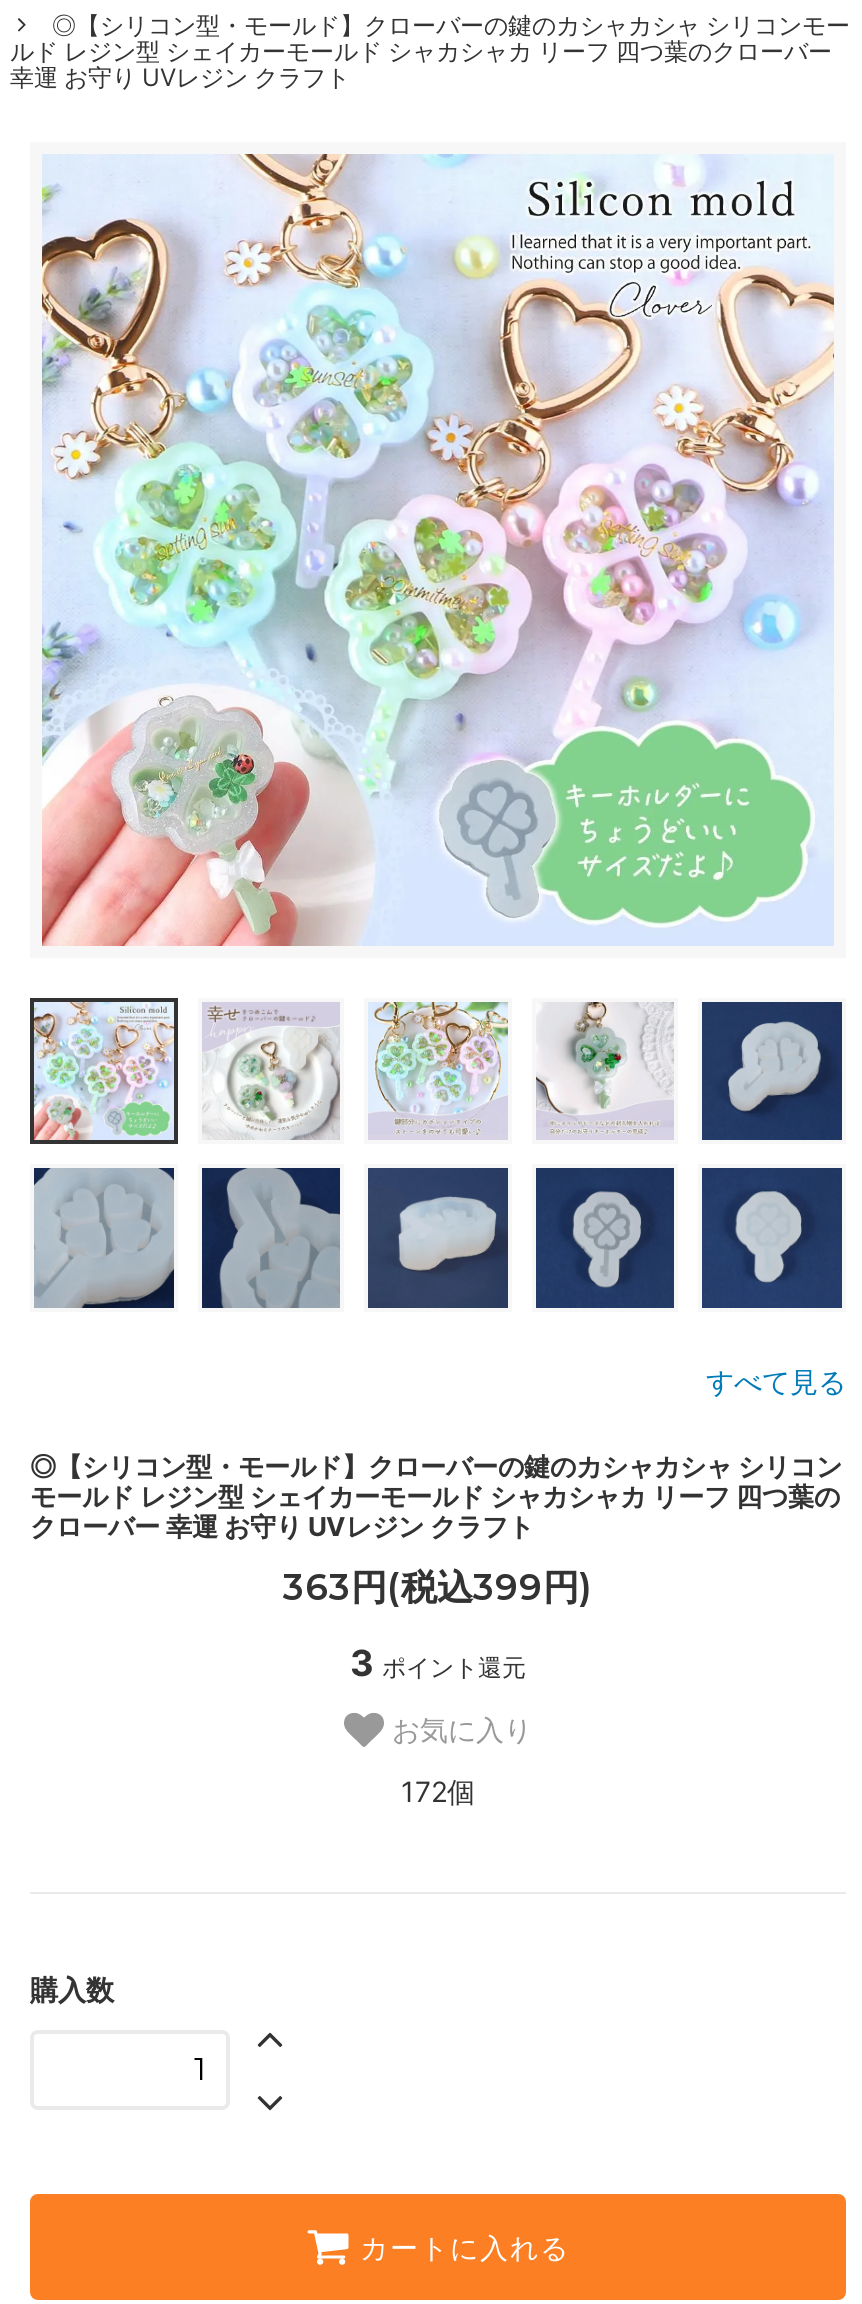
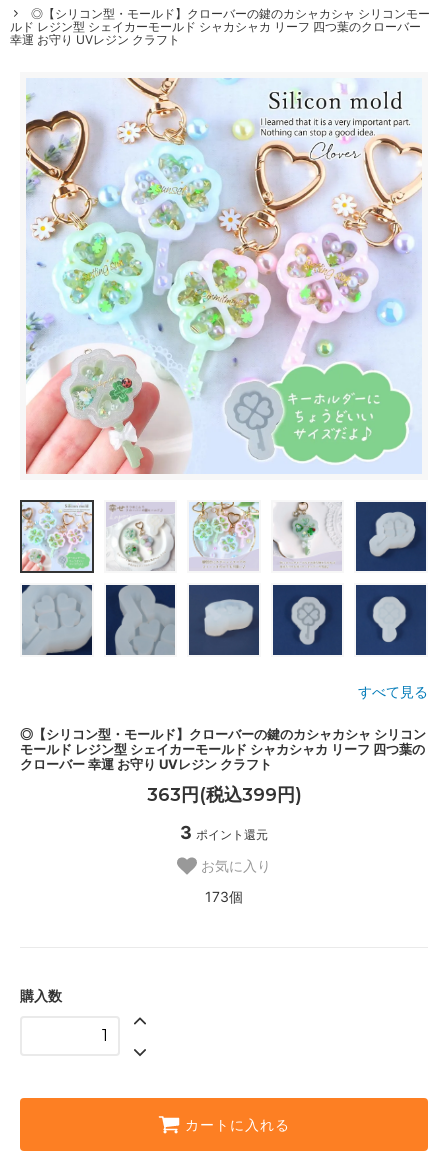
[401,1775,475,1809] 172個 -> [205,888,243,905] 173個

